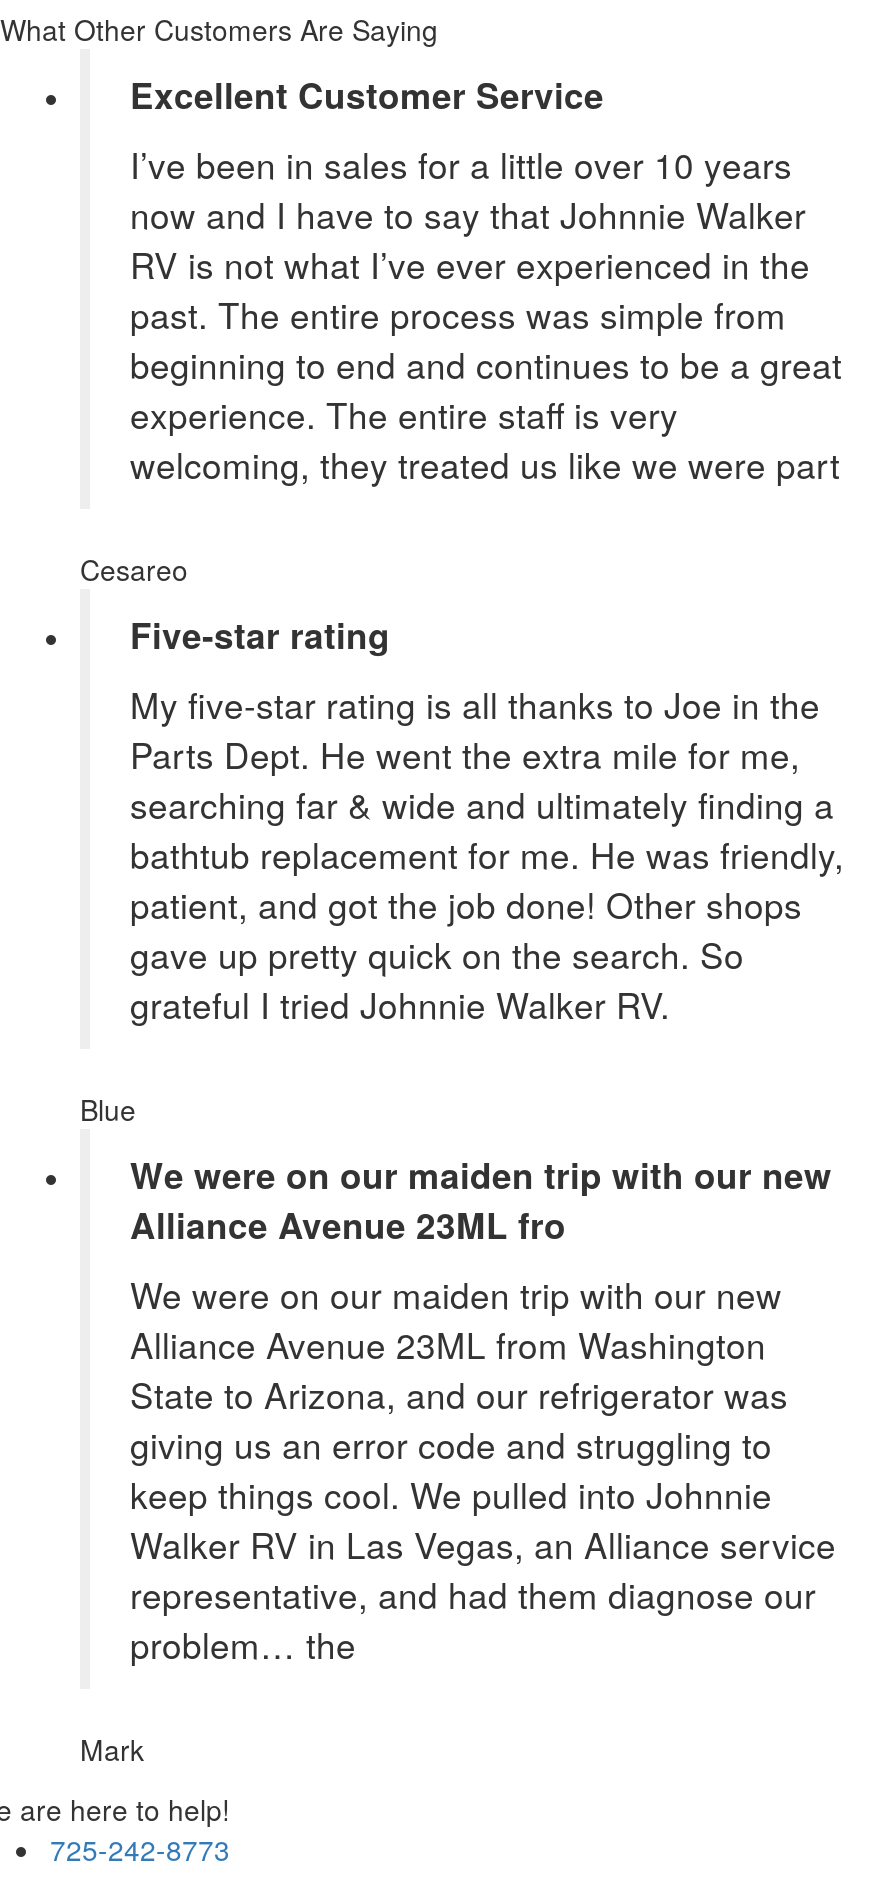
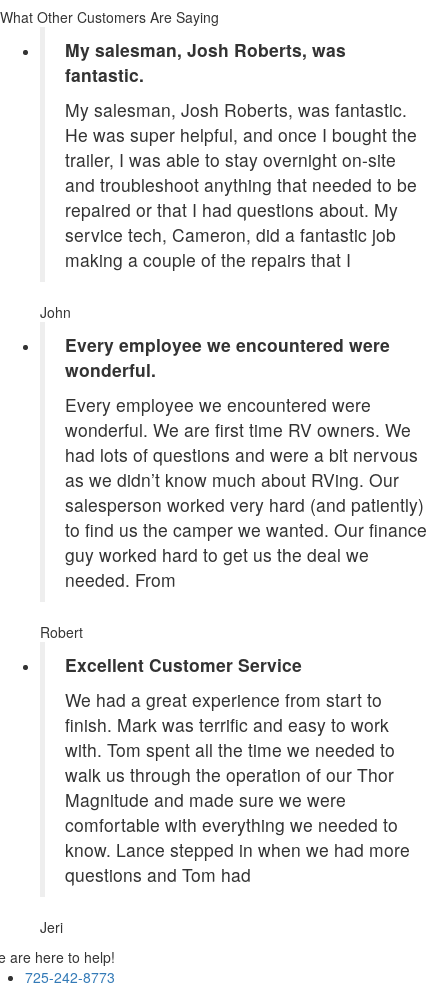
none -> [40,37,427,642] My salesman, Josh Roberts, was | fantastic. | My salesman, Josh Roberts, was fantastic. | He was super helpful, and once I bought the | trailer, I was able to stay overnight on-site | and troubleshoot anything that needed to be | repaired or that I had questions about. My | service tech, Cameron, did a fantastic job | making a couple of the repairs that I | John | Every employee we encountered were | wonderful. | Every employee we encountered were | wonderful. We are first time RV owners. We | had lots of questions and were a bit nervous | as we didn’t know much about RVing. Our | salesperson worked very hard (and patiently) | to find us the camper we wanted. Our finance | guy worked hard to get us the deal we | needed. From | Robert
moved [130,69,604,119] -> [65,652,302,677]: Excellent Customer Service
[80,139,844,1769] I’ve been in sales for a little over 10 years | now and I have to say that Johnnie Walker | RV is not what I’ve ever experienced in the | past. The entire process was simple from | beginning to end and continues to be a great | experience. The entire staff is very | welcoming, they treated us like we were part | Cesareo | Five-star rating | My five-star rating is all thanks to Joe in the | Parts Dept. He went the extra mile for me, | searching far & wide and ultimately finding a | bathtub replacement for me. He was friendly, | patient, and got the job done! Other shops | gave up pretty quick on the search. So | grateful I tried Johnnie Walker RV. | Blue | We were on our maiden trip with our new | Alliance Avenue 23ML fro | We were on our maiden trip with our new | Alliance Avenue 23ML from Washington | State to Arizona, and our refrigerator was | giving us an error code and struggling to | keep things cool. We pulled into Johnnie | Walker RV in Las Vegas, an Alliance service | representative, and had them diagnose our | problem… the | Mark -> [40,687,410,937] We had a great experience from start to | finish. Mark was terrific and easy to work | with. Tom spent all the time we needed to | walk us through the operation of our Thor | Magnitude and made sure we were | comfortable with everything we needed to | know. Lance stepped in when we had more | questions and Tom had | Jeri

